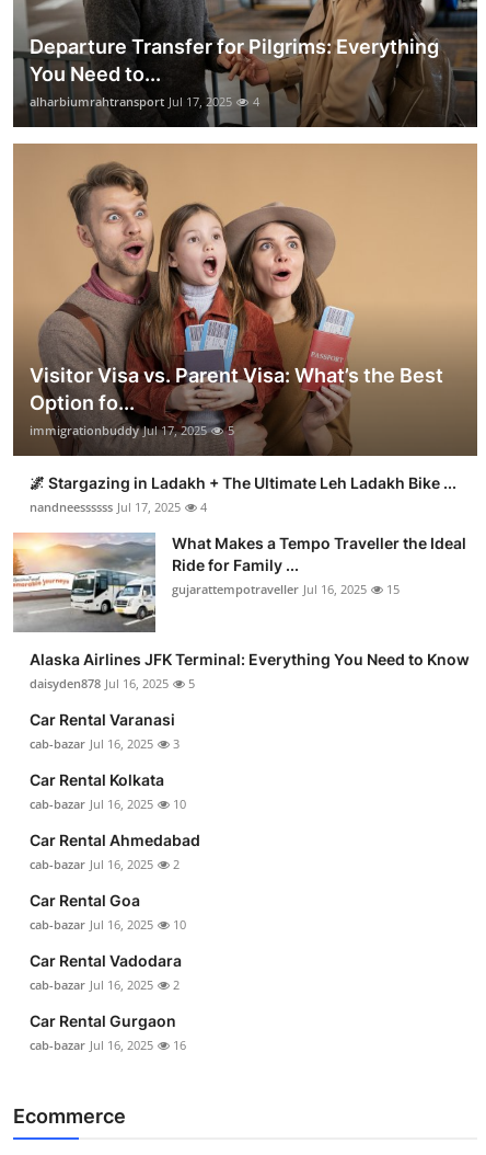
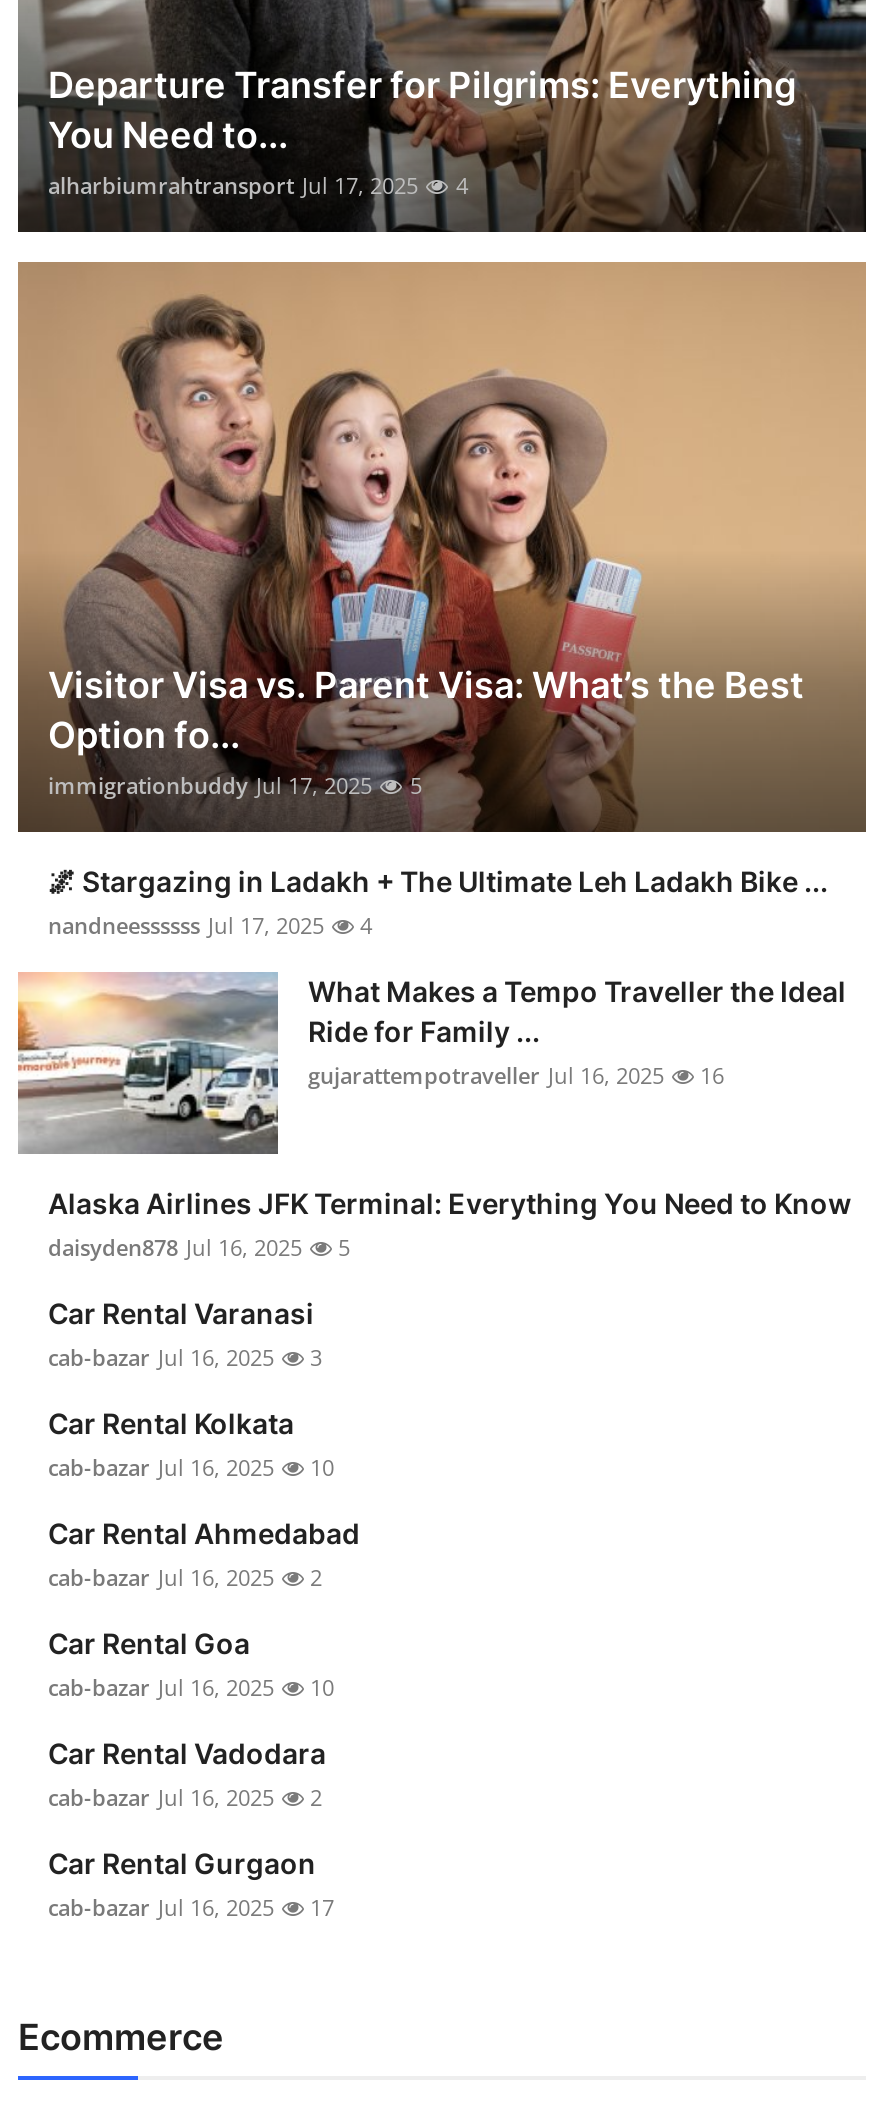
[172,581,400,598] gujarattempotraveller Jul 16, 2025 15 -> [308,1061,724,1091] gujarattempotraveller Jul 16, 2025 16
[30,1037,186,1054] cab-bazar Jul 16, 2025 16 -> [48,1893,334,1923] cab-bazar Jul 16, 2025 17

